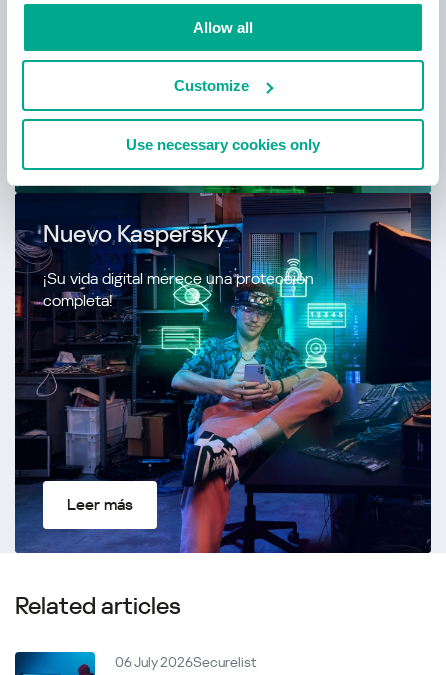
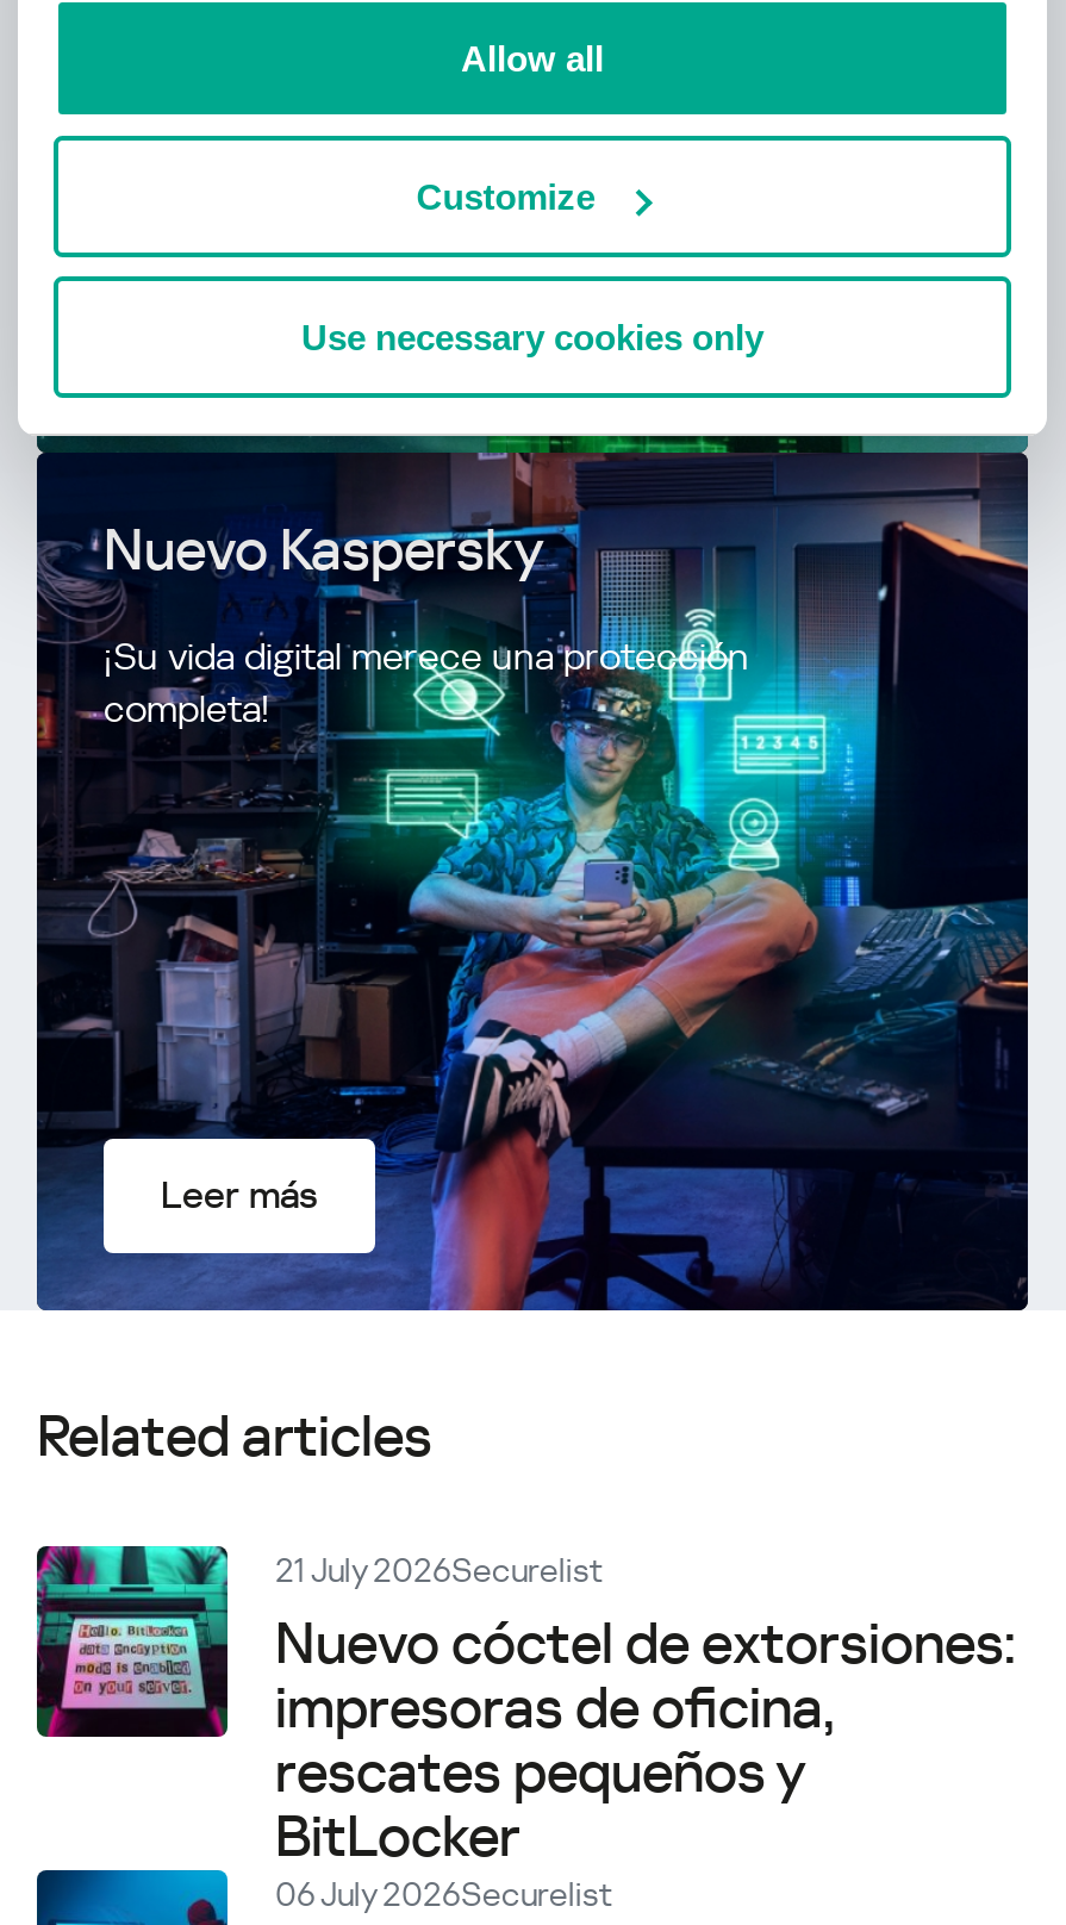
none -> [35,1544,1016,1870] [image] | 21 July 2026Securelist | Nuevo cóctel de extorsiones: | impresoras de oficina, | rescates pequeños y | BitLocker

